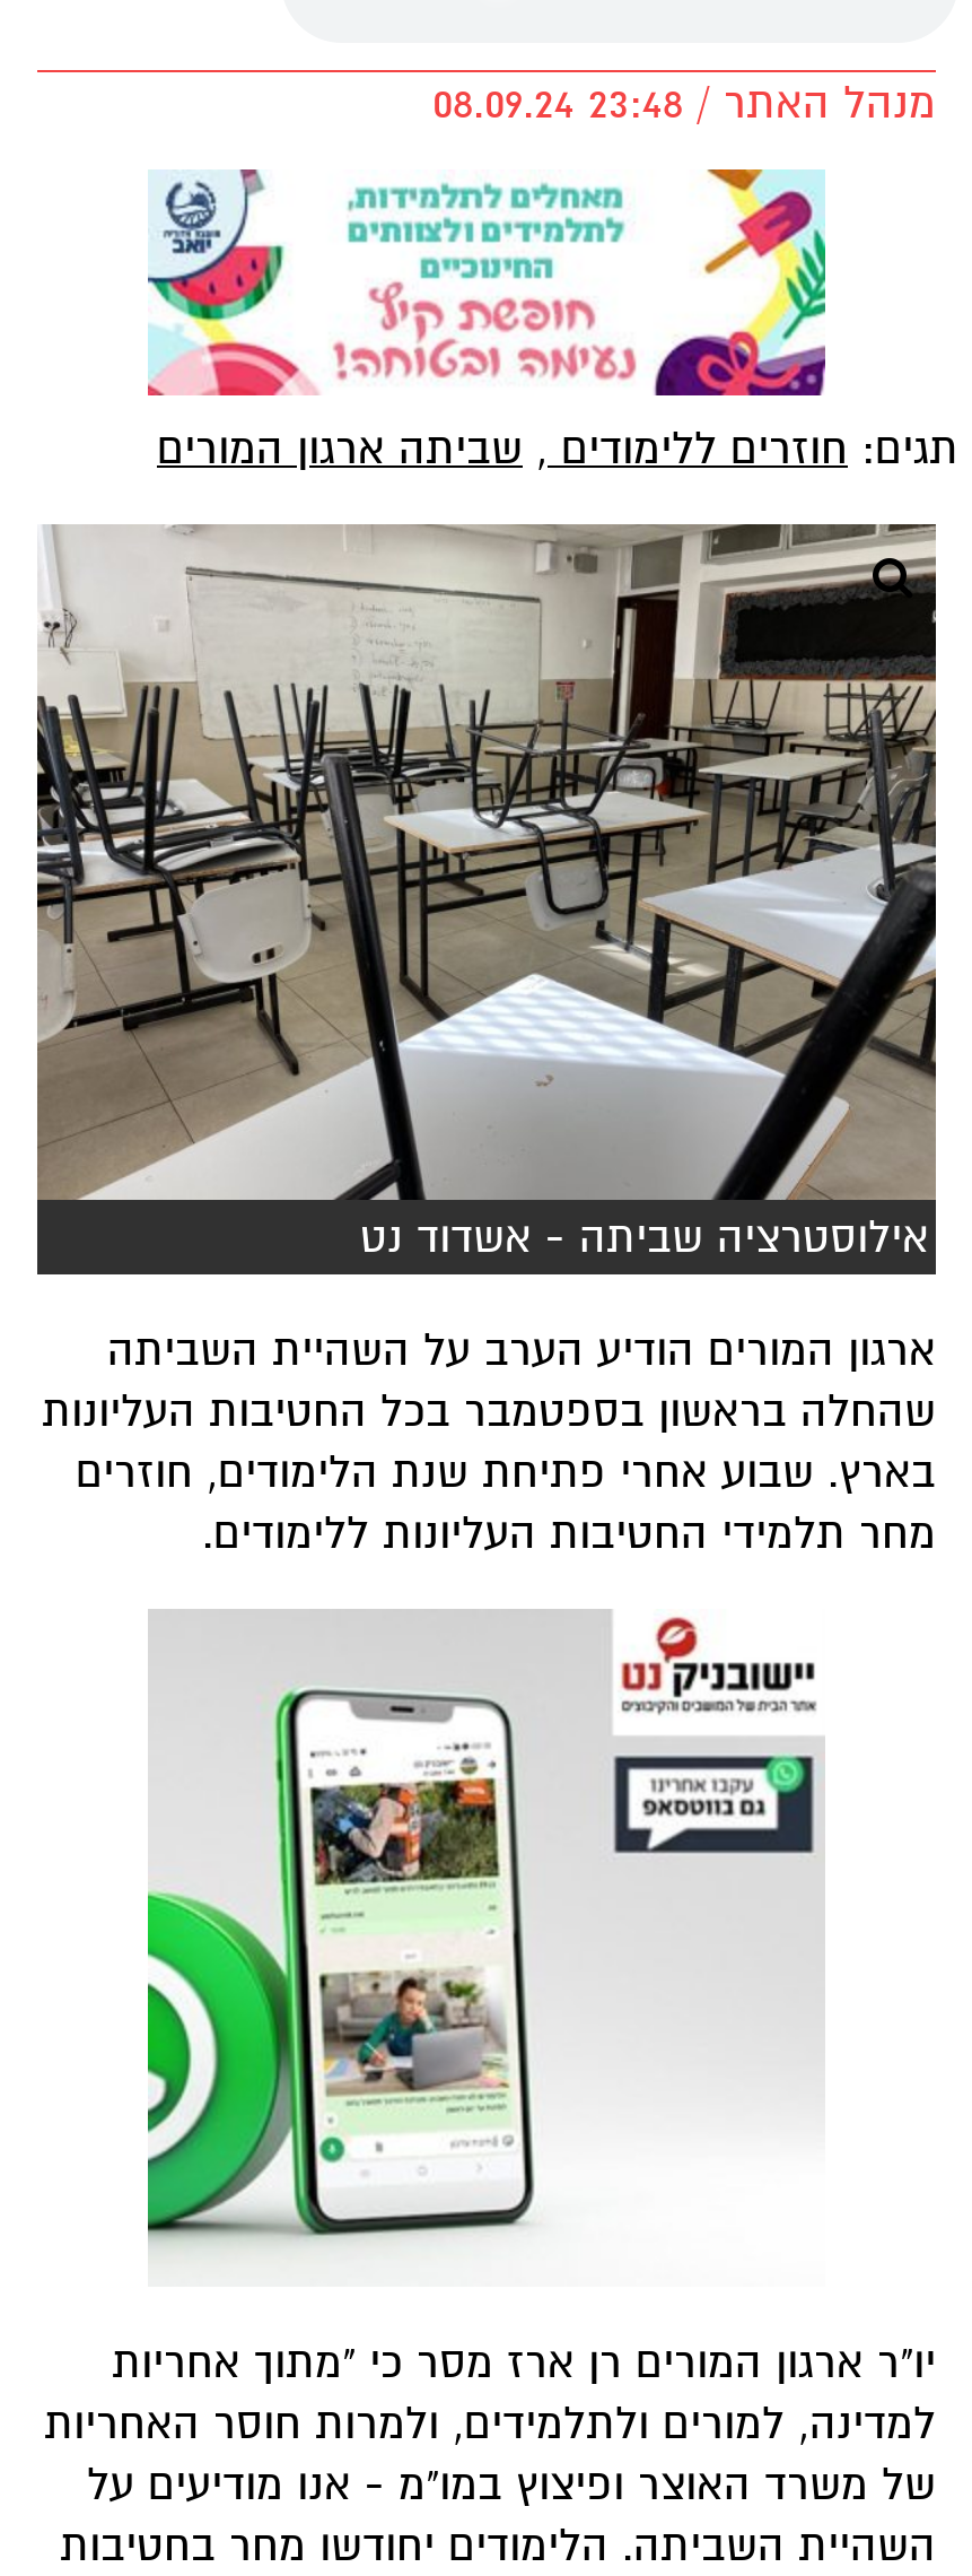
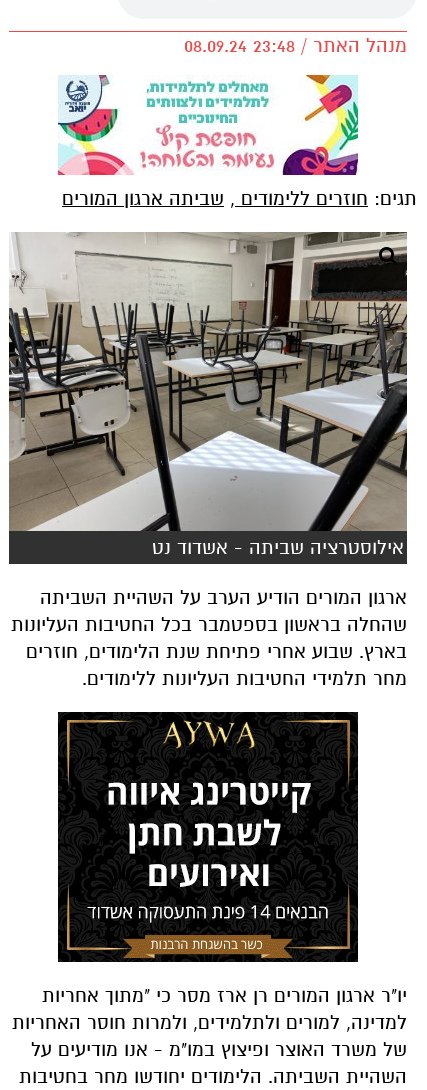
[146,1609,825,2253] [image] -> [57,711,359,963] [image]

